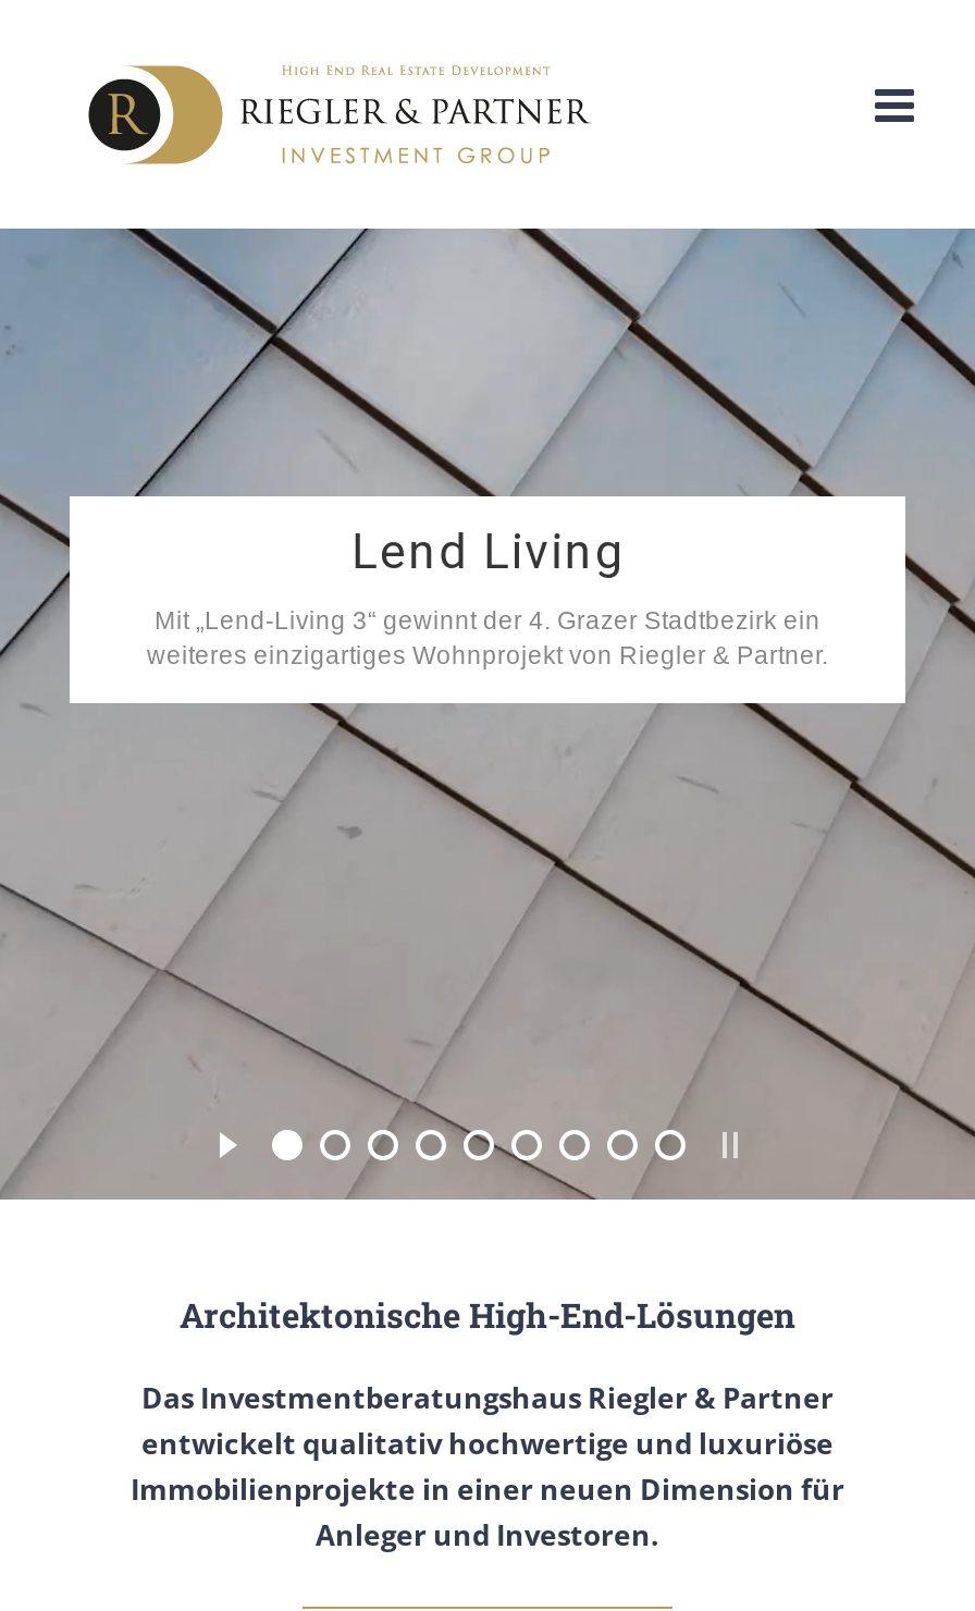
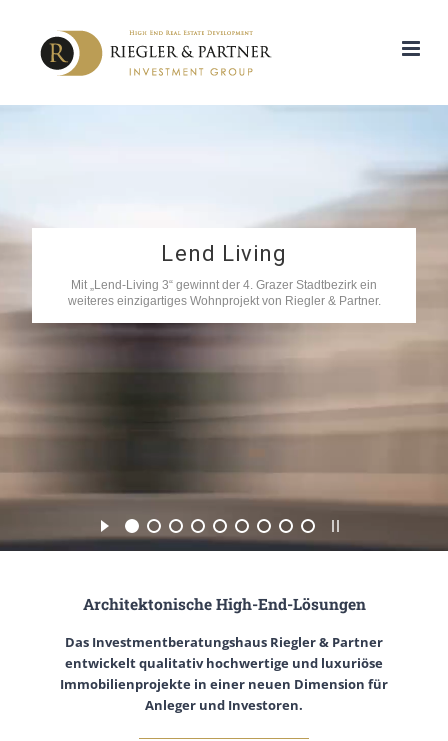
[7,226,968,1202] [image] -> [3,105,445,552] [image]

